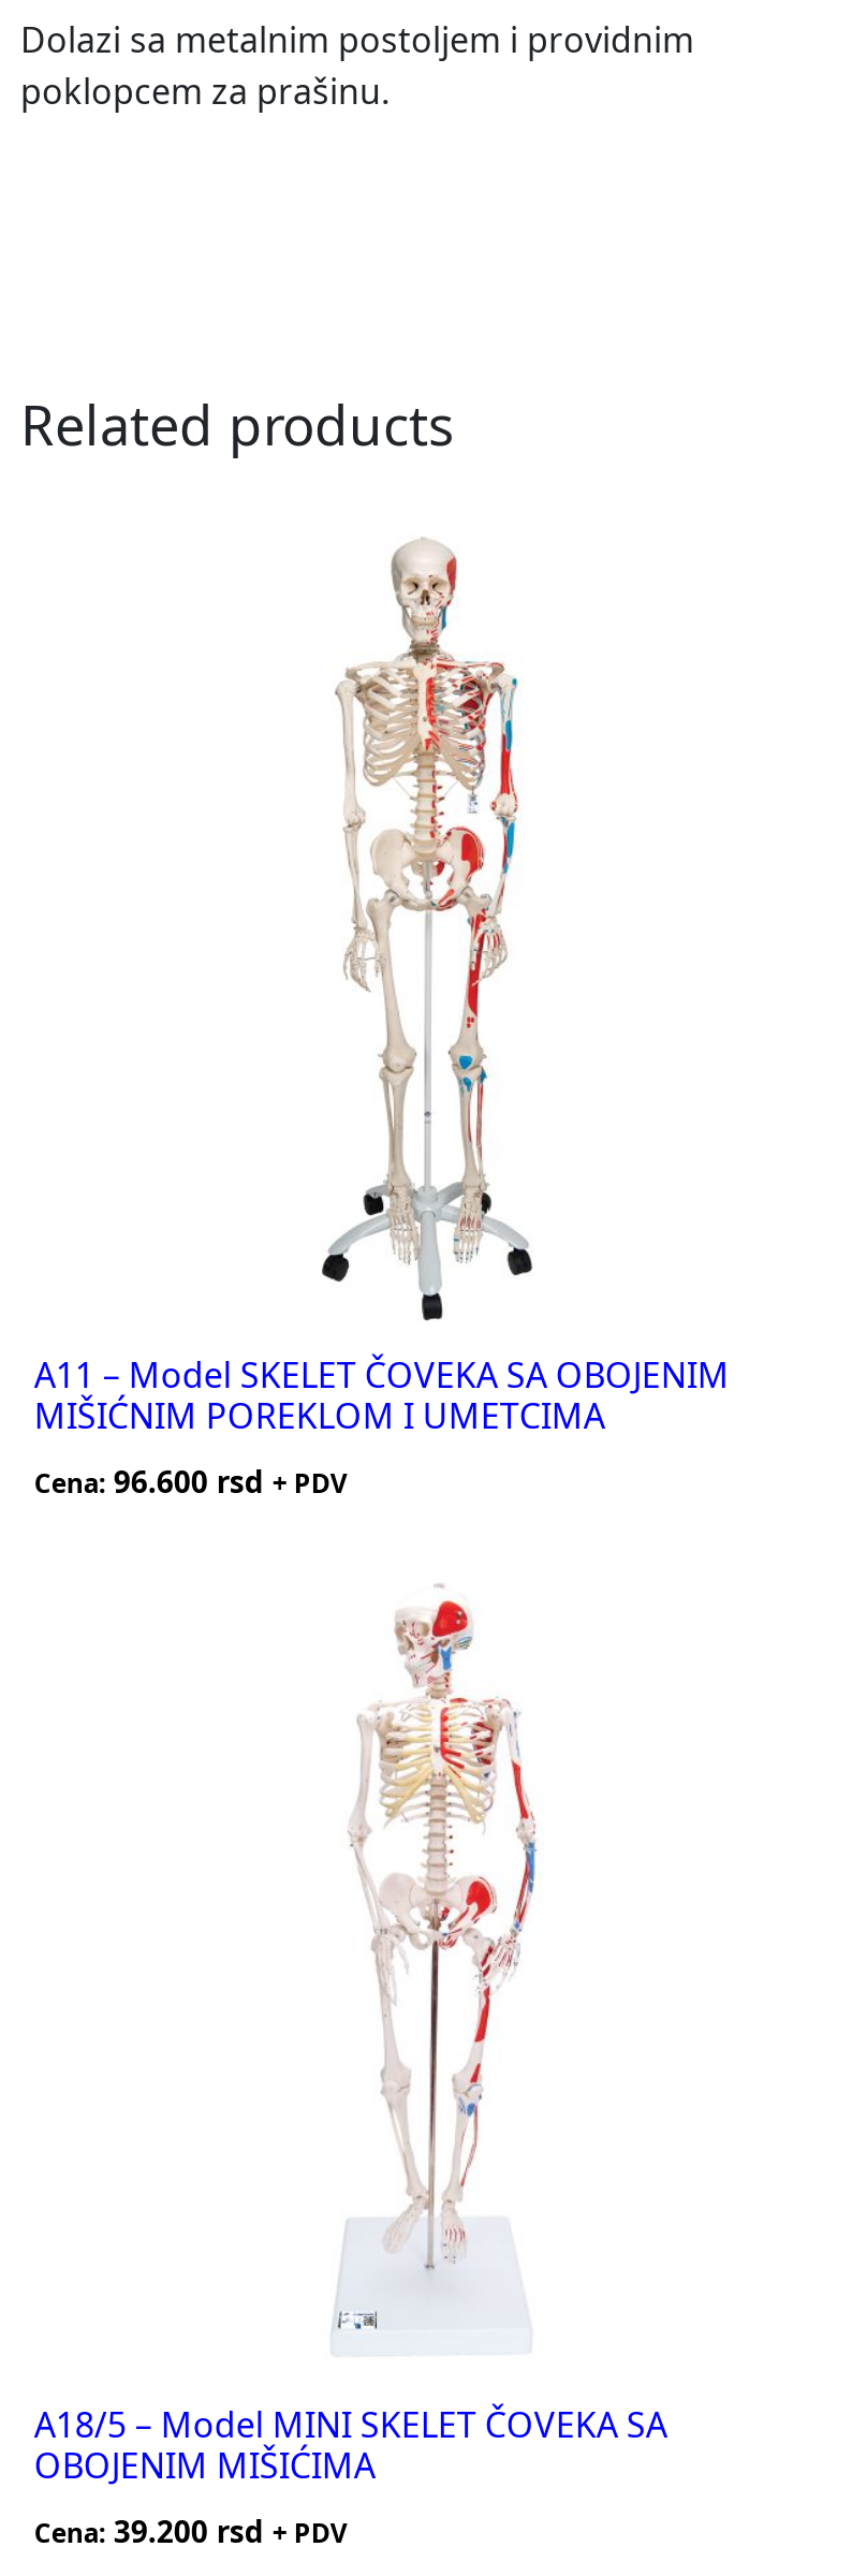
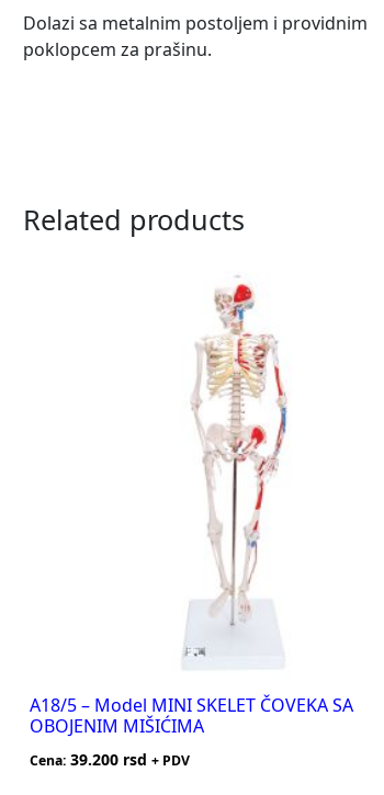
[34,536,729,1502] [image] | A11 – Model SKELET ČOVEKA SA OBOJENIM | MIŠIĆNIM POREKLOM I UMETCIMA | Cena: 96.600 rsd + PDV -> none

